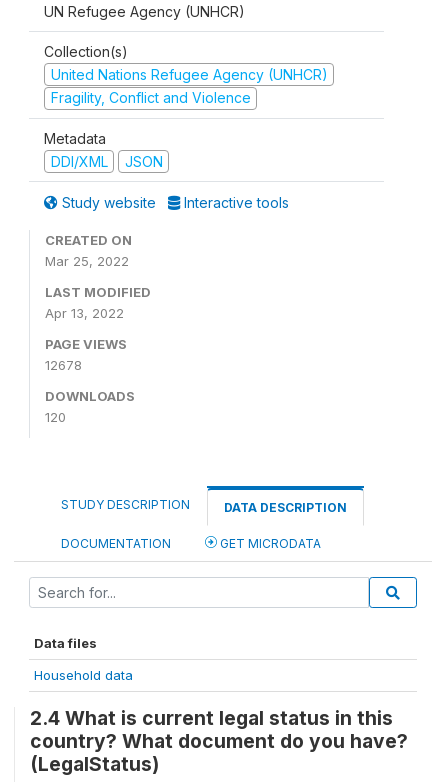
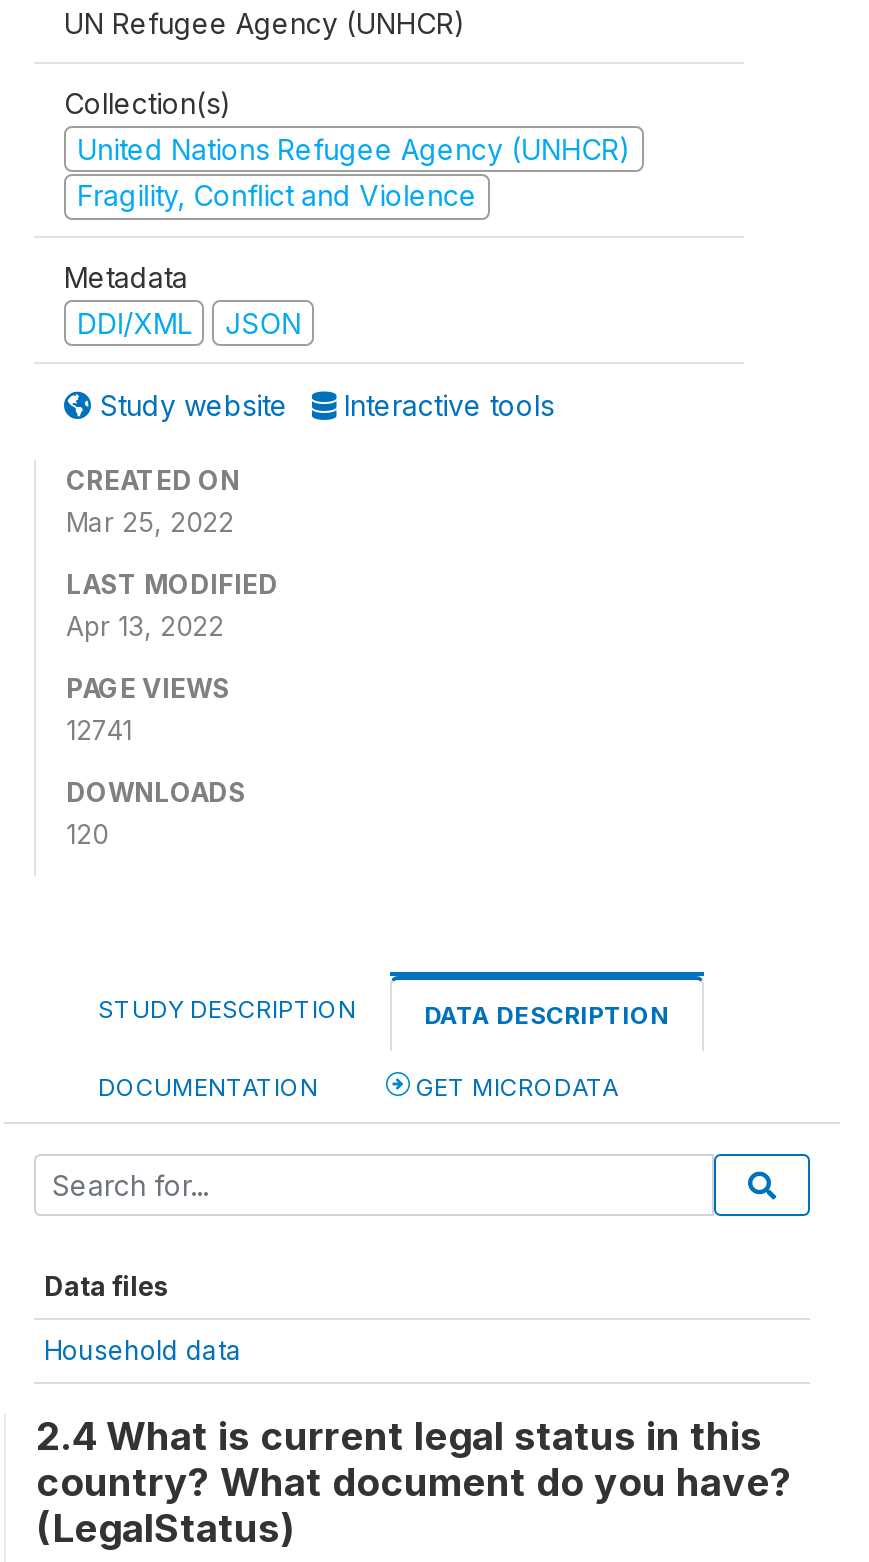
[45,357,82,373] 12678 -> [66,715,132,747] 12741

